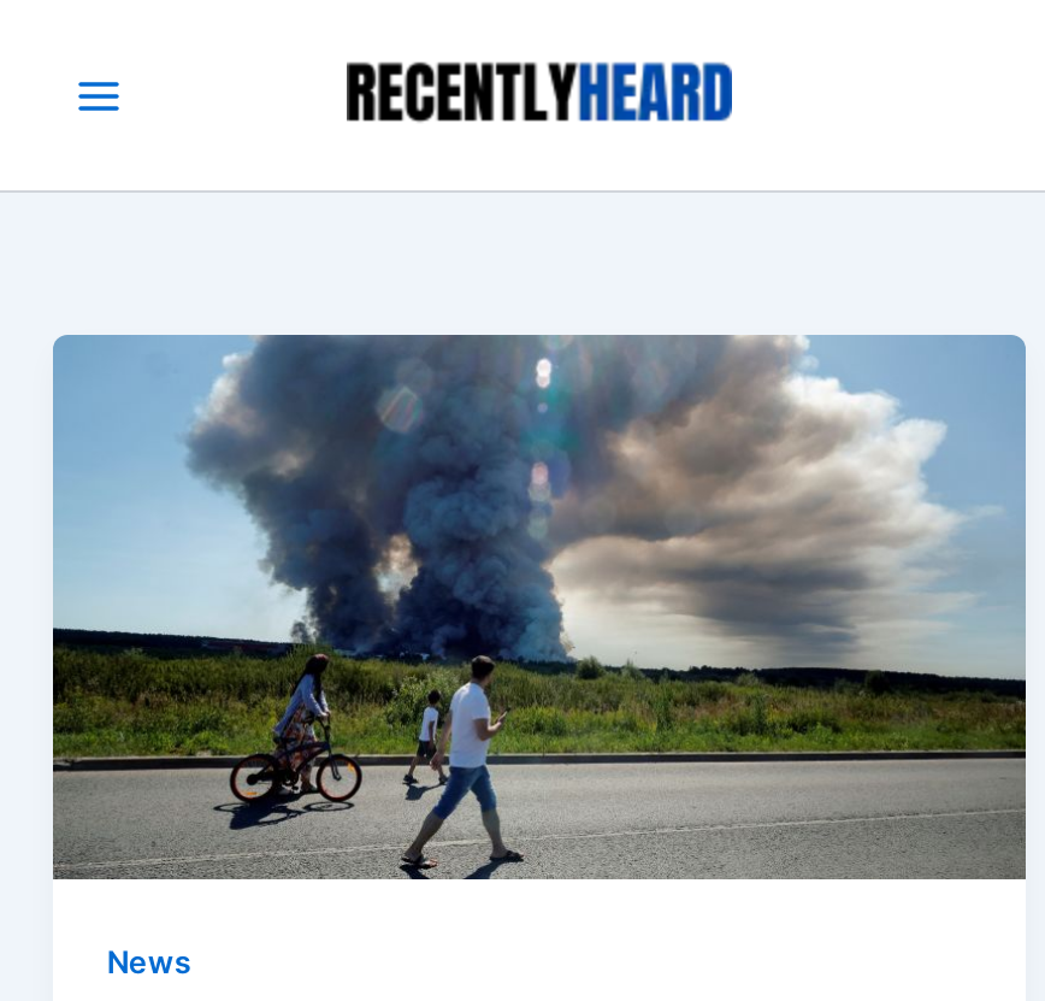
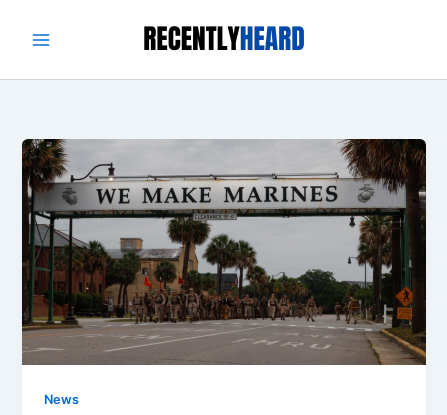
[53,335,1026,882] [image] -> [21,138,427,365] [image]

